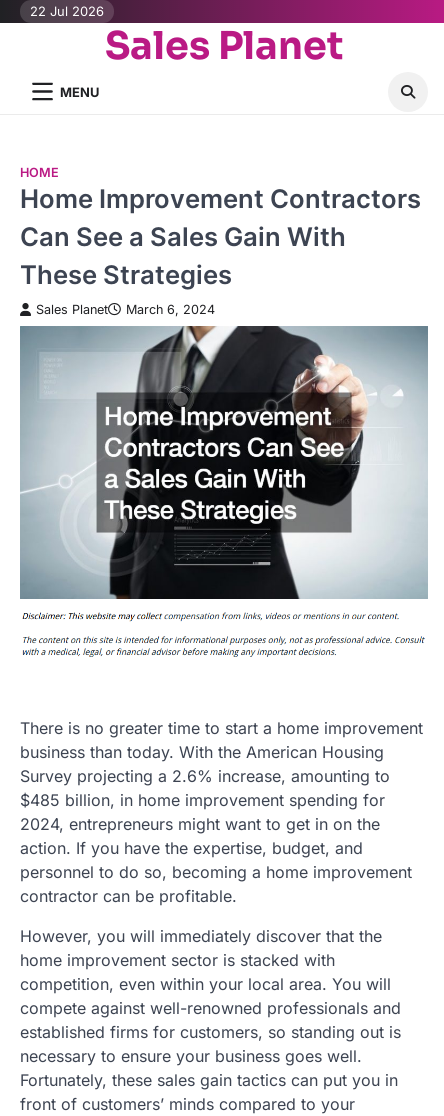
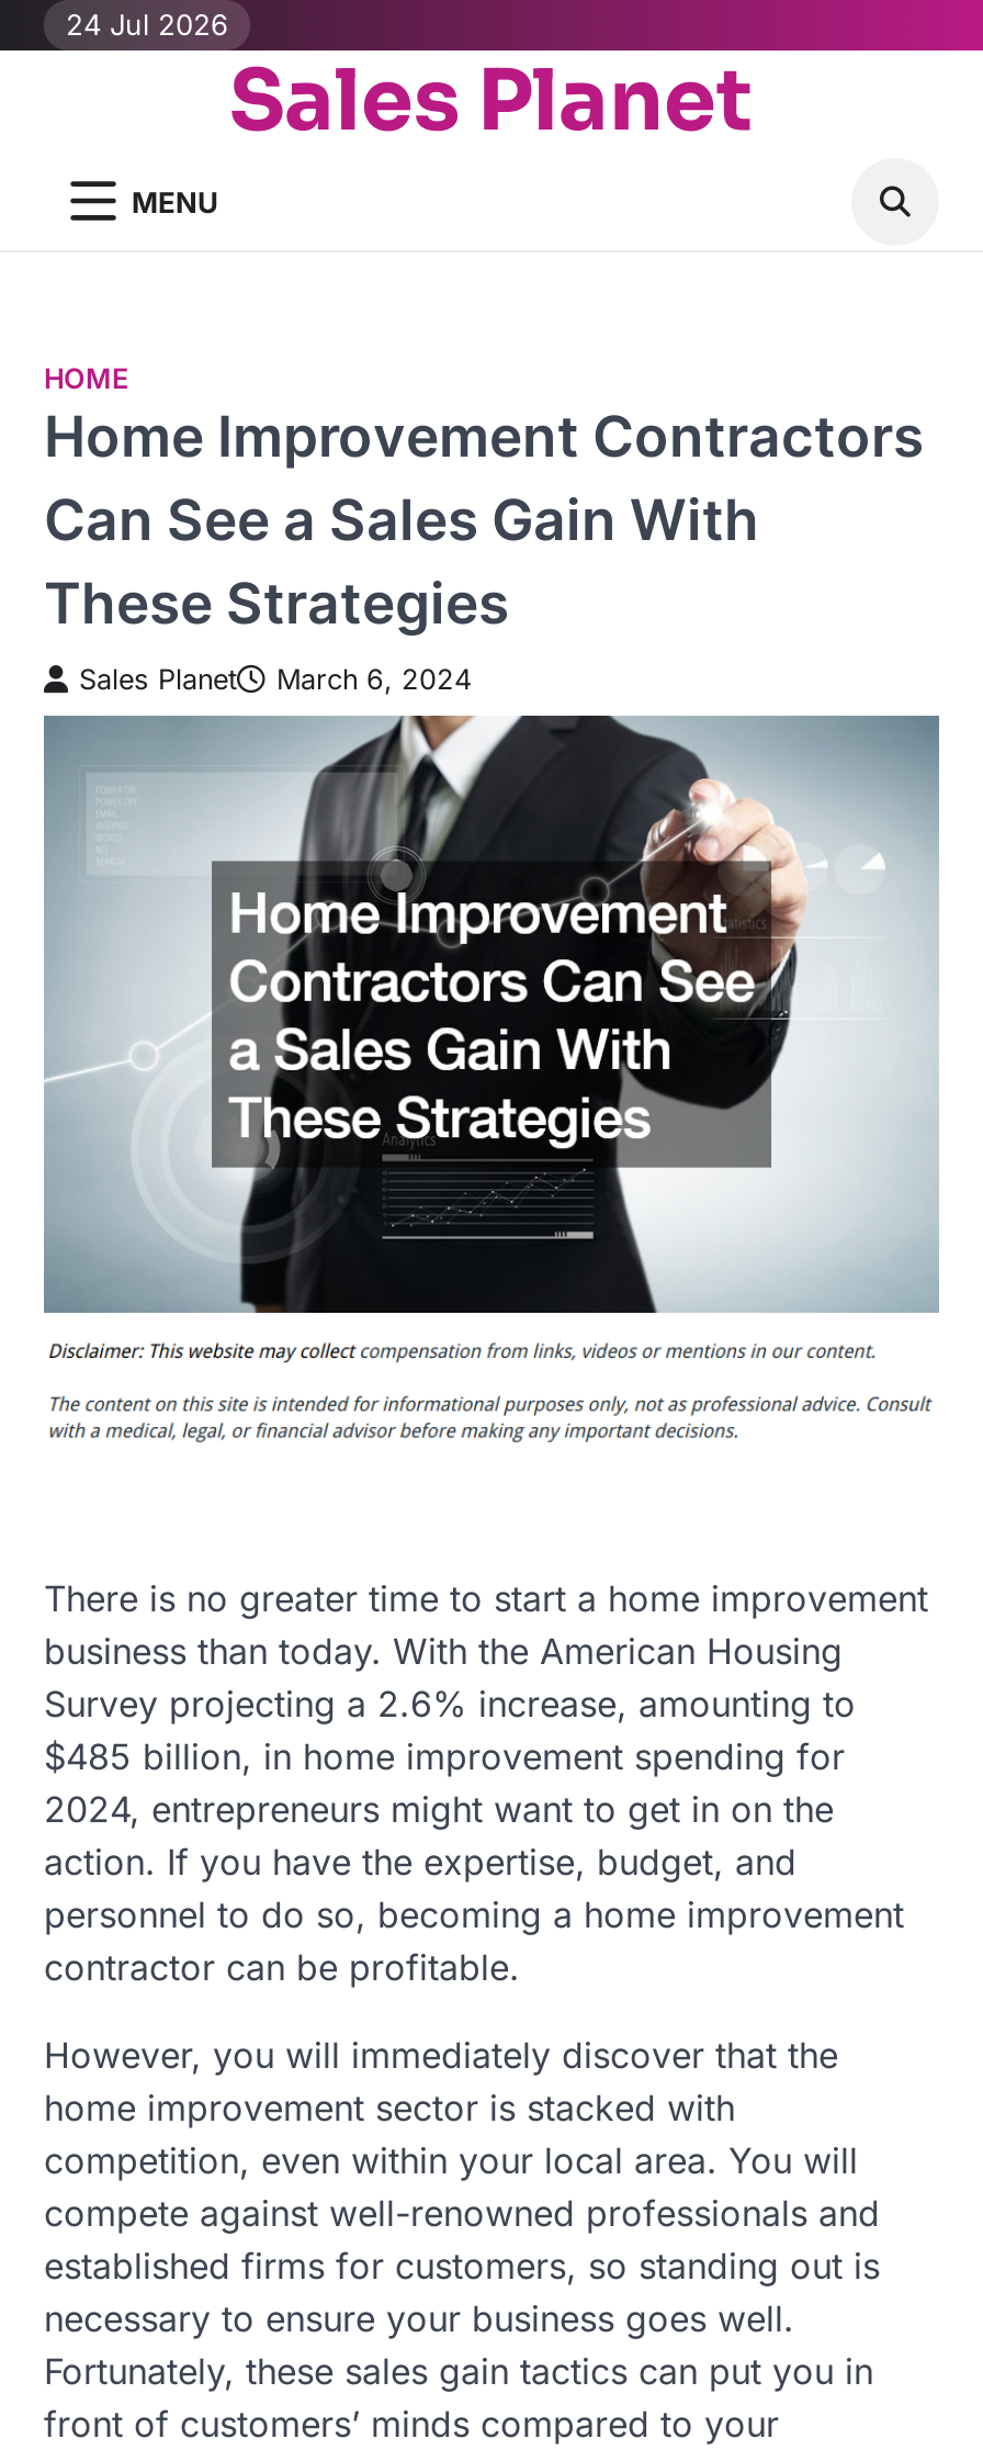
[30,3,104,19] 22 Jul 2026 -> [66,7,228,42] 24 Jul 2026

